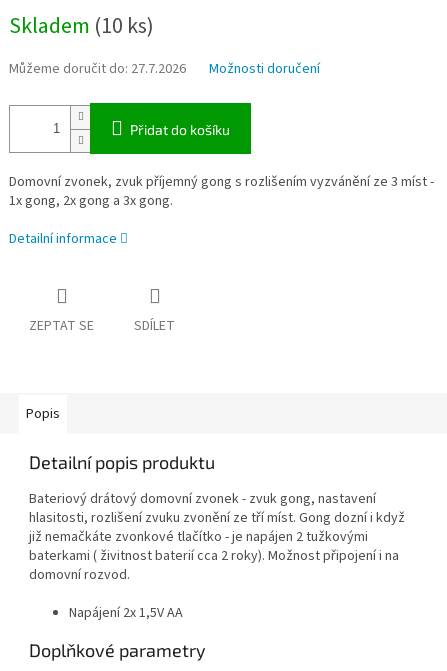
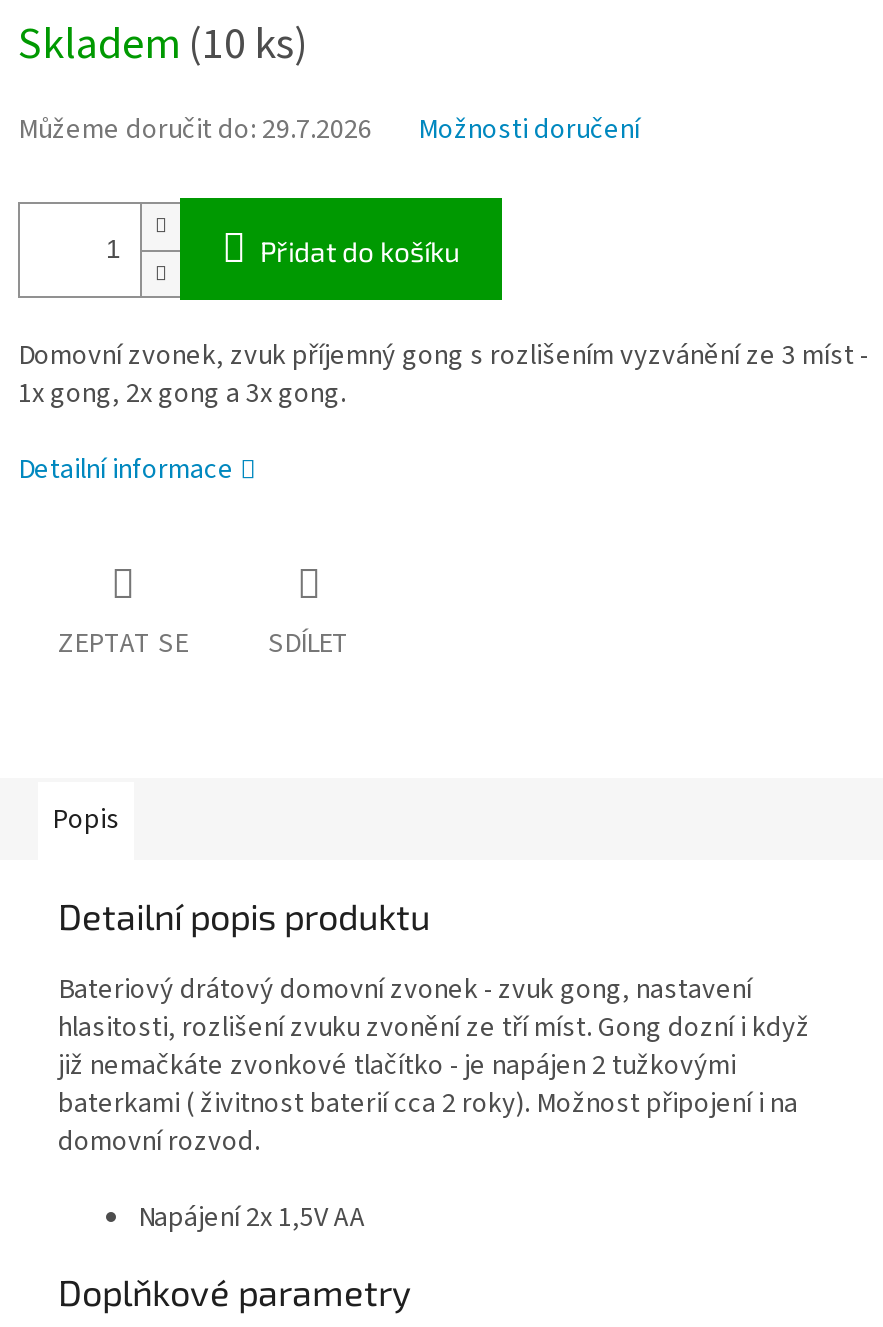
[9,59,186,79] Můžeme doručit do: 27.7.2026 -> [18,111,372,151] Můžeme doručit do: 29.7.2026

